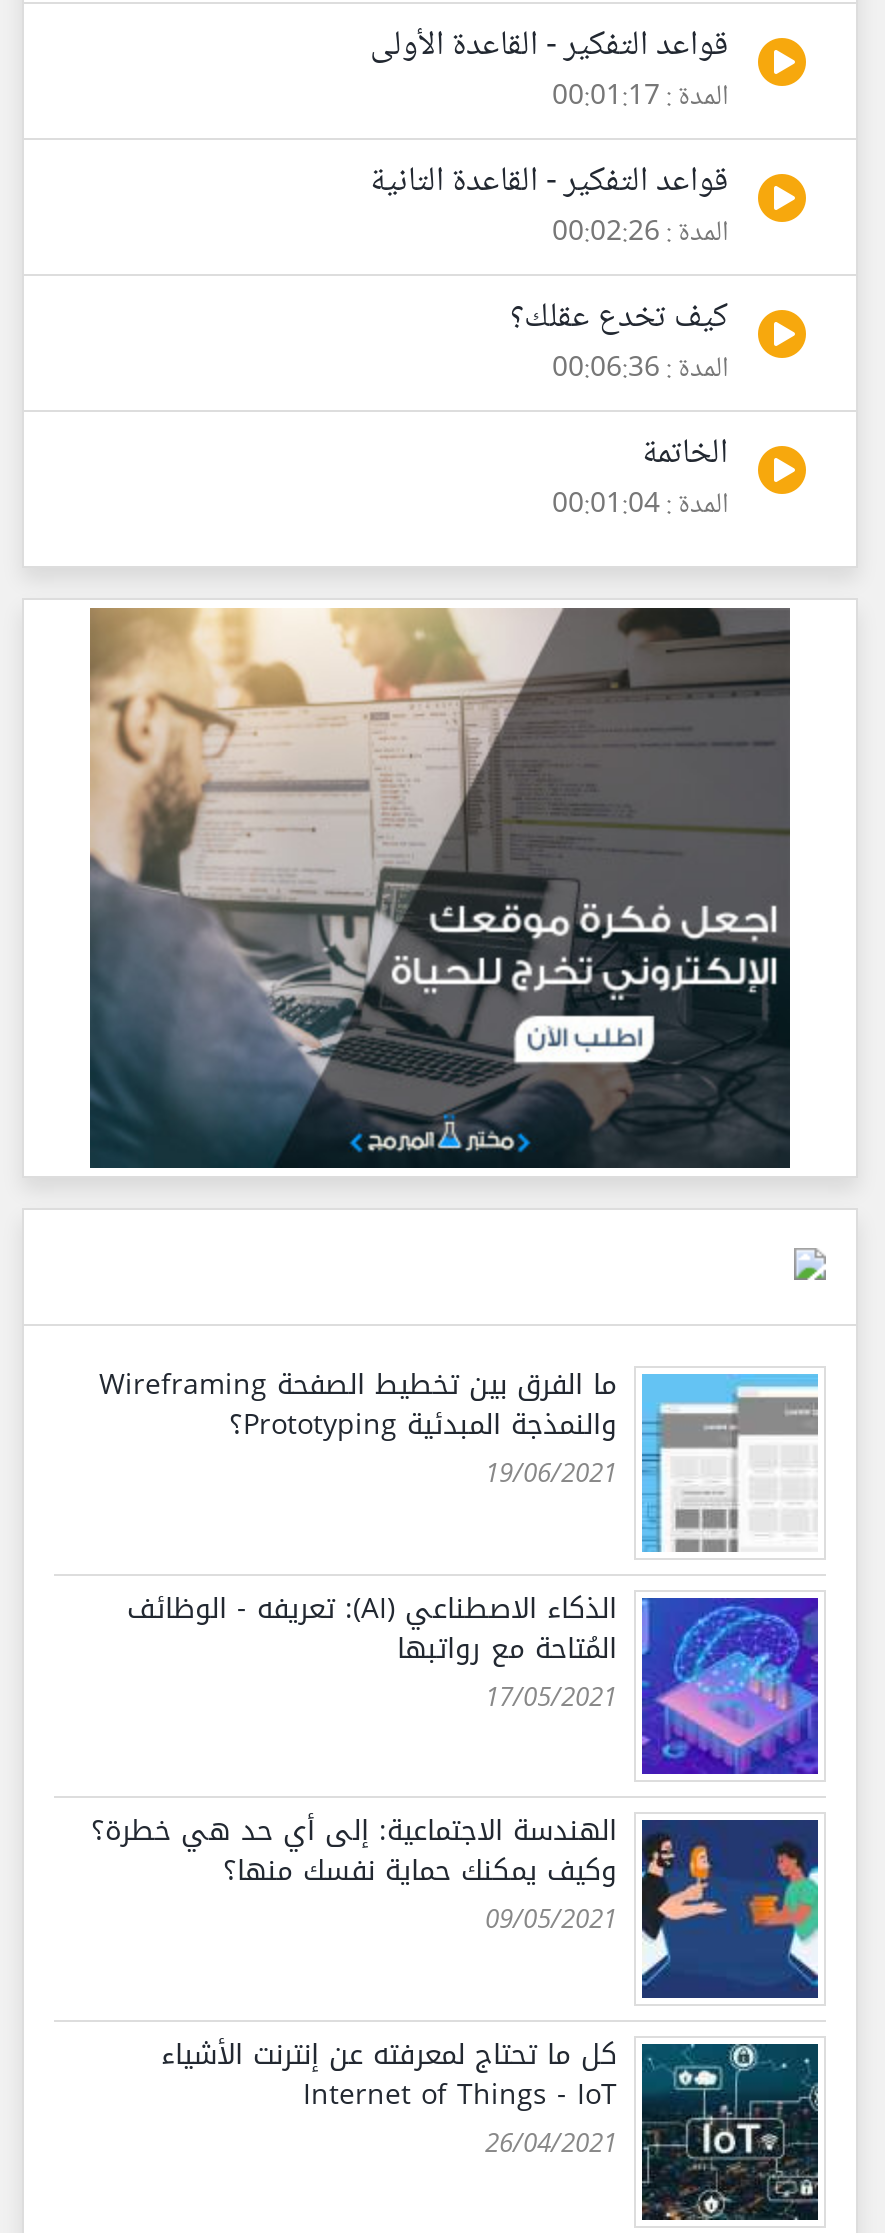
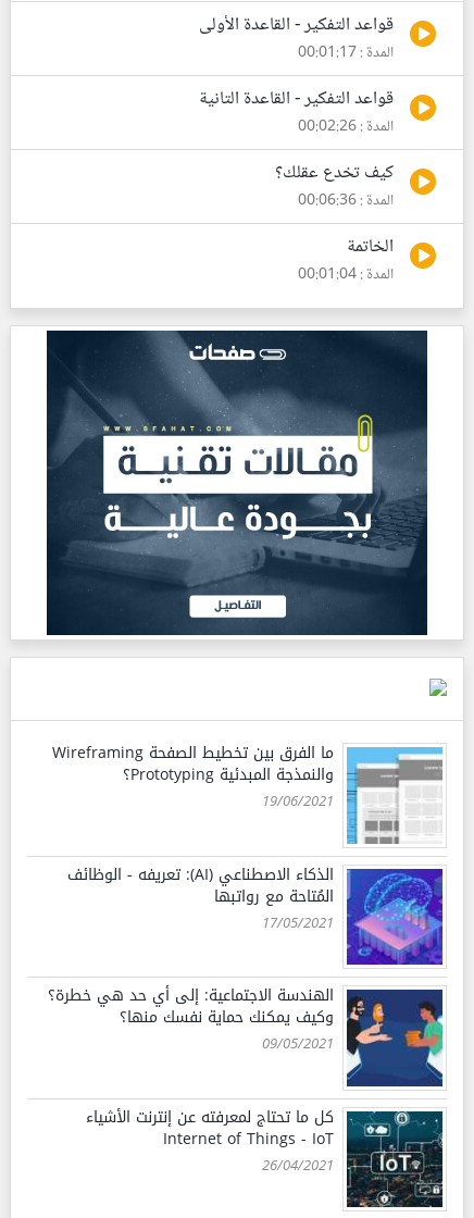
[88,606,790,1168] [image] -> [46,330,427,635] [image]

